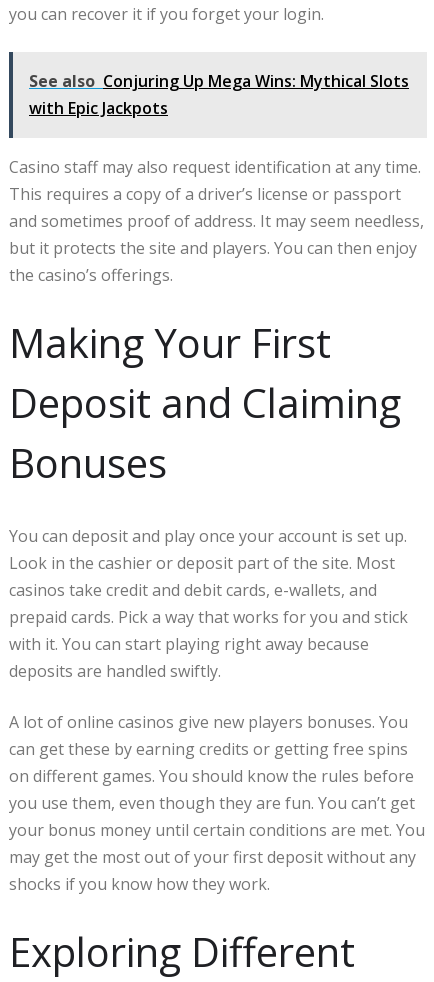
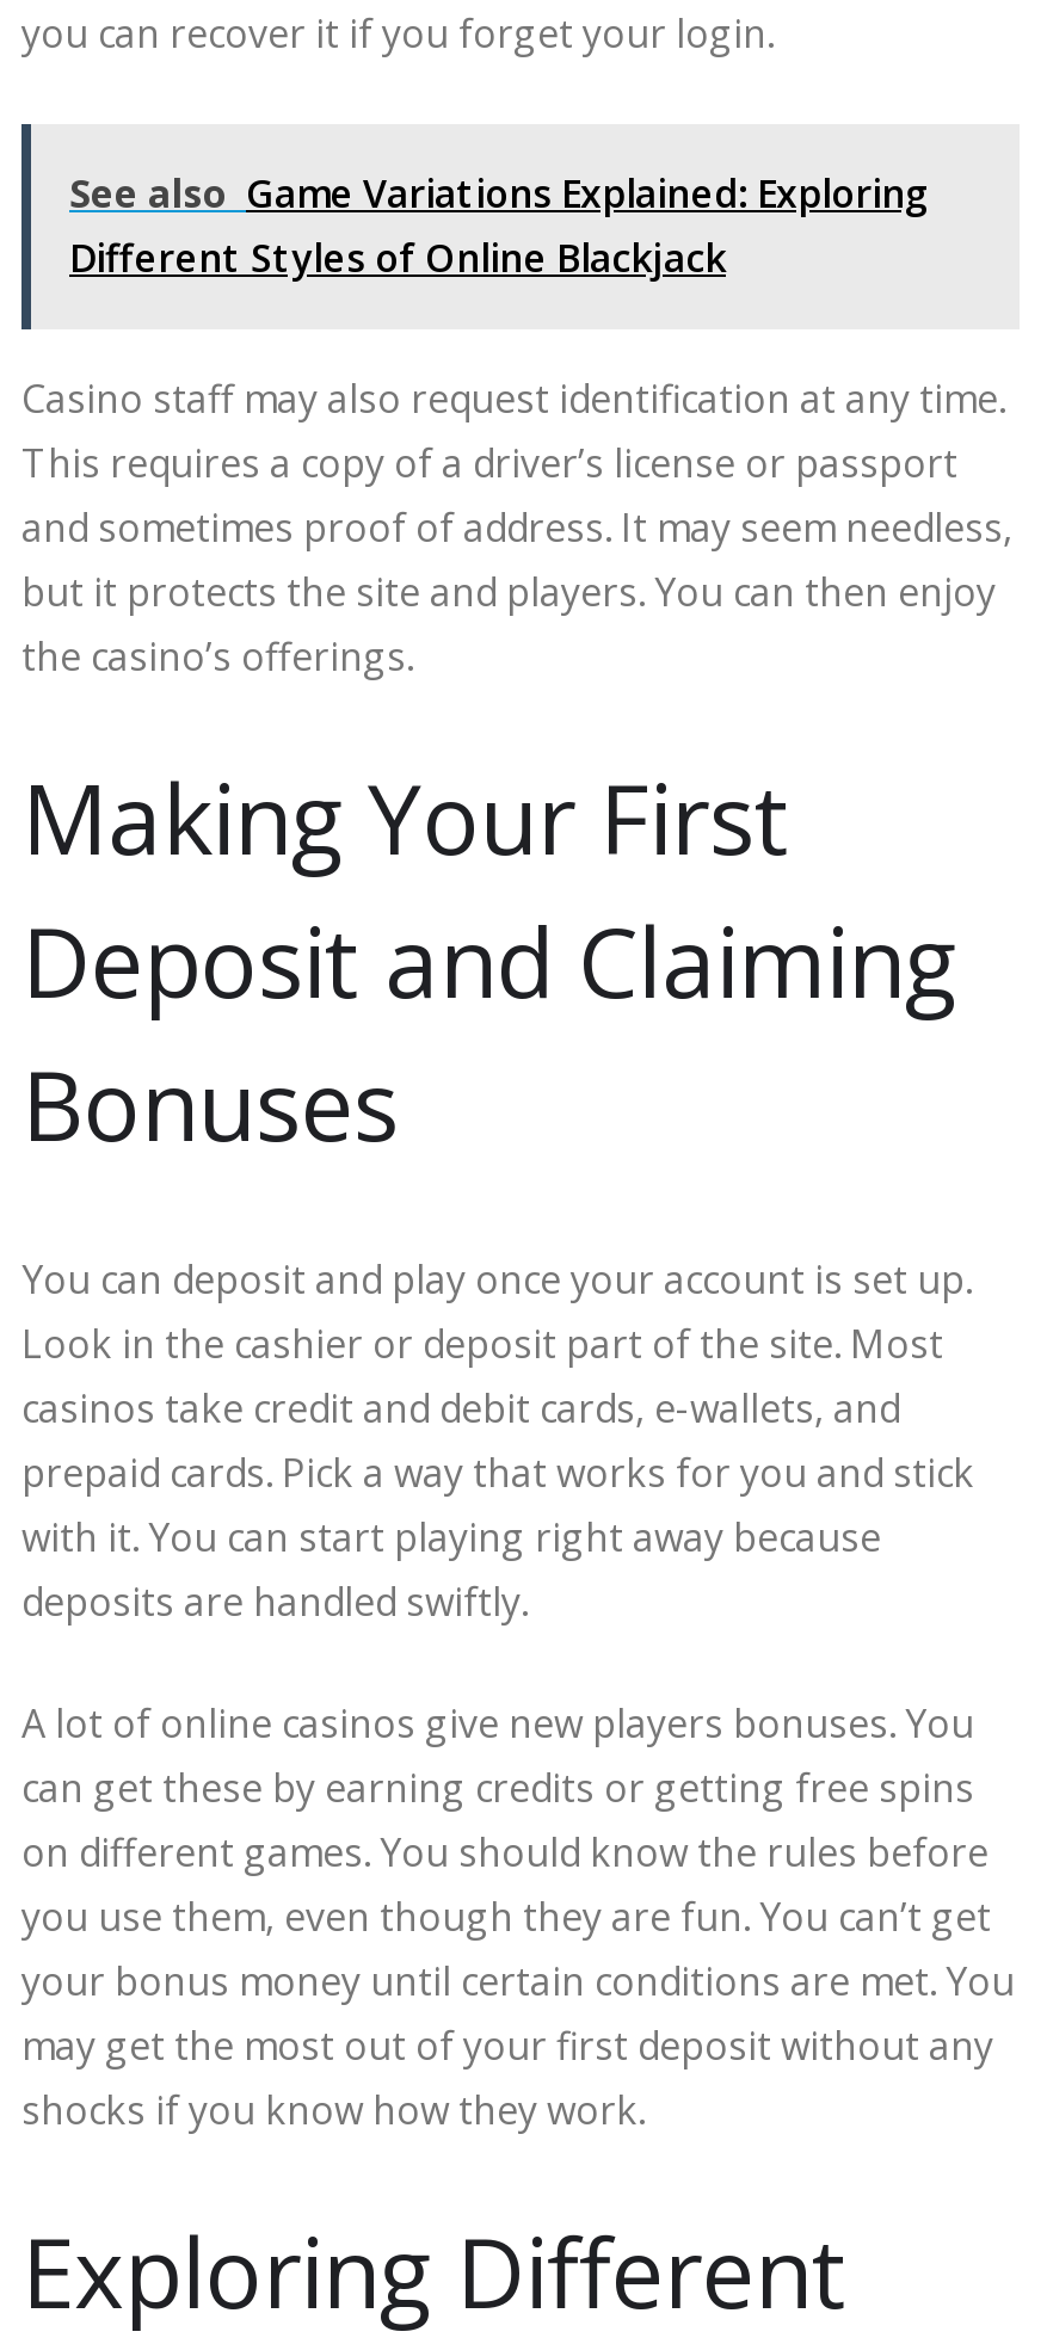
[29,70,409,119] See also Conjuring Up Mega Wins: Mythical Slots | with Epic Jackpots -> [69,166,929,283] See also Game Variations Explained: Exploring | Different Styles of Online Blackjack

